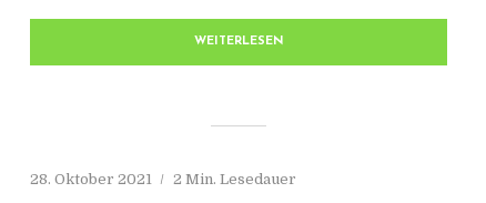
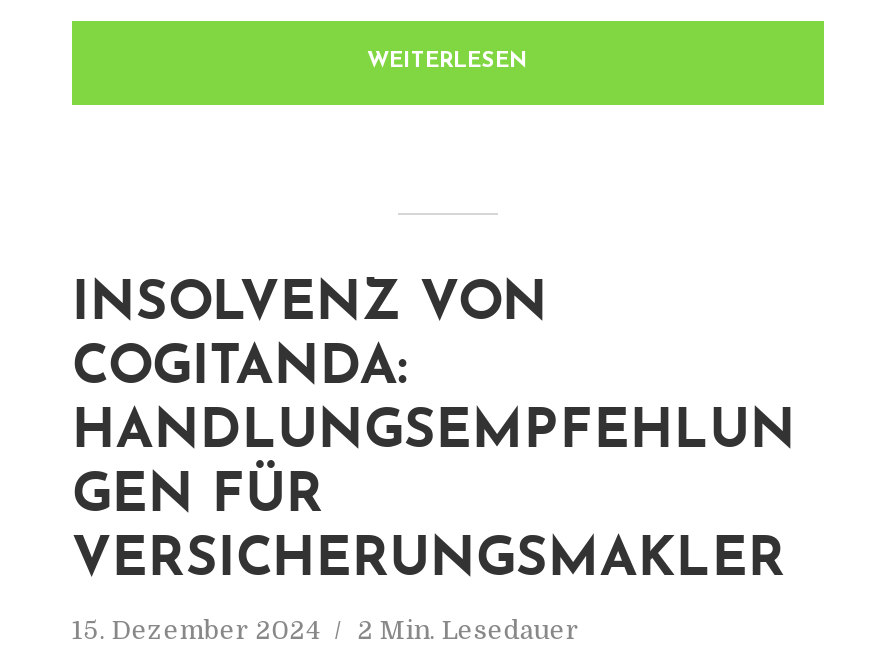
[30,171,152,187] 28. Oktober 2021 -> [72,279,796,645] INSOLVENZ VON | COGITANDA: | HANDLUNGSEMPFEHLUN | GEN FÜR | VERSICHERUNGSMAKLER | 15. Dezember 2024

